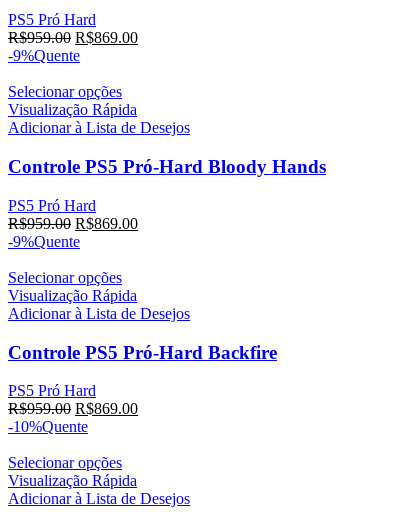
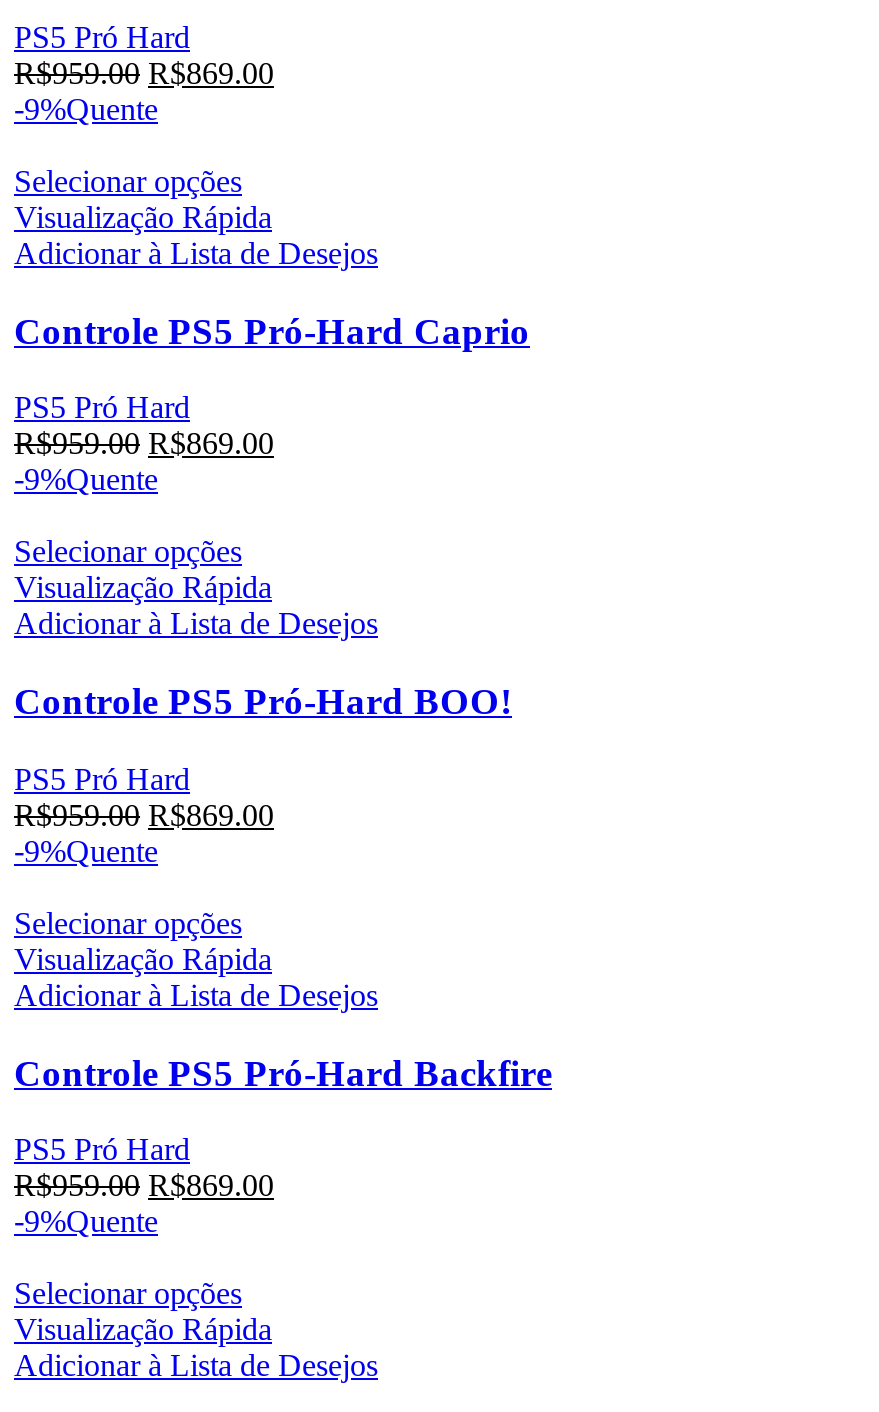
[8,156,326,177] Controle PS5 Pró-Hard Bloody Hands -> [14,309,530,722] Controle PS5 Pró-Hard Caprio | PS5 Pró Hard | R$959.00 R$869.00 | -9%Quente | Selecionar opções | Visualização Rápida | Adicionar à Lista de Desejos | Controle PS5 Pró-Hard BOO!
[8,418,88,435] -10%Quente -> [14,1204,158,1238] -9%Quente

